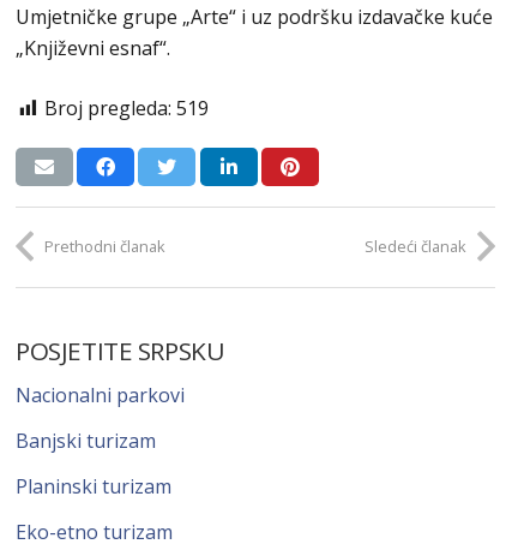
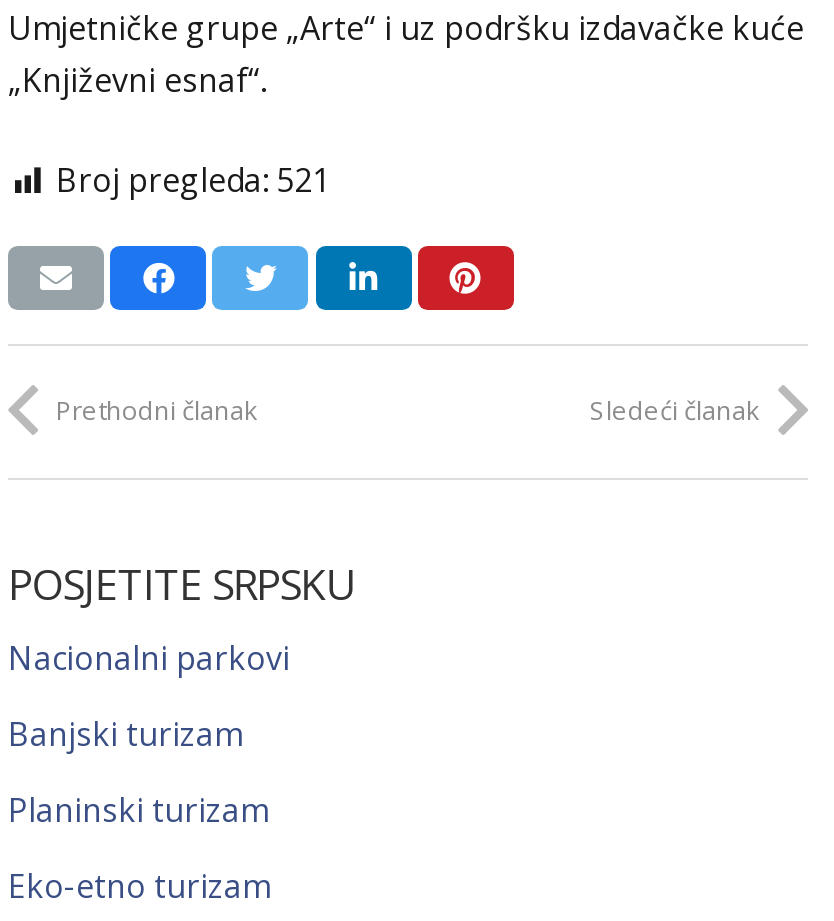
[44,95,209,121] Broj pregleda: 519 -> [56,158,330,202] Broj pregleda: 521

